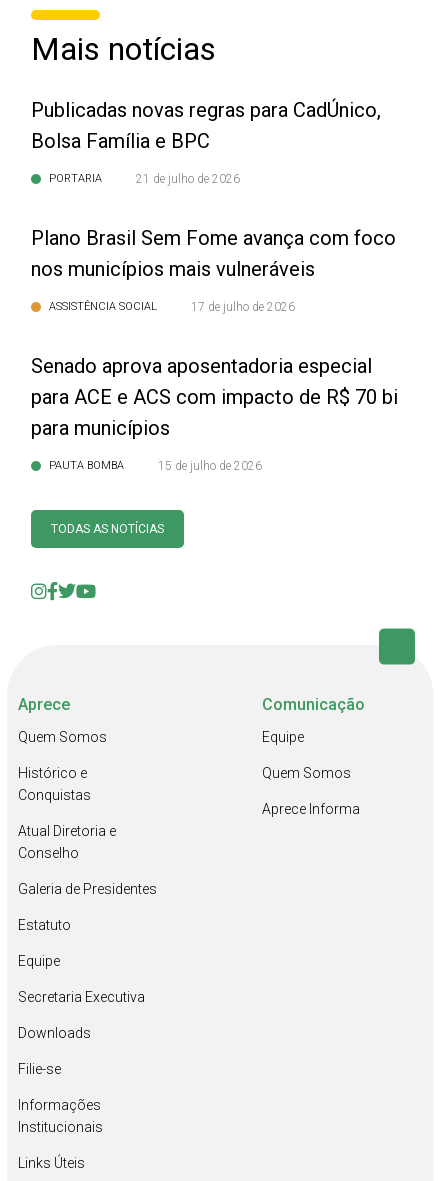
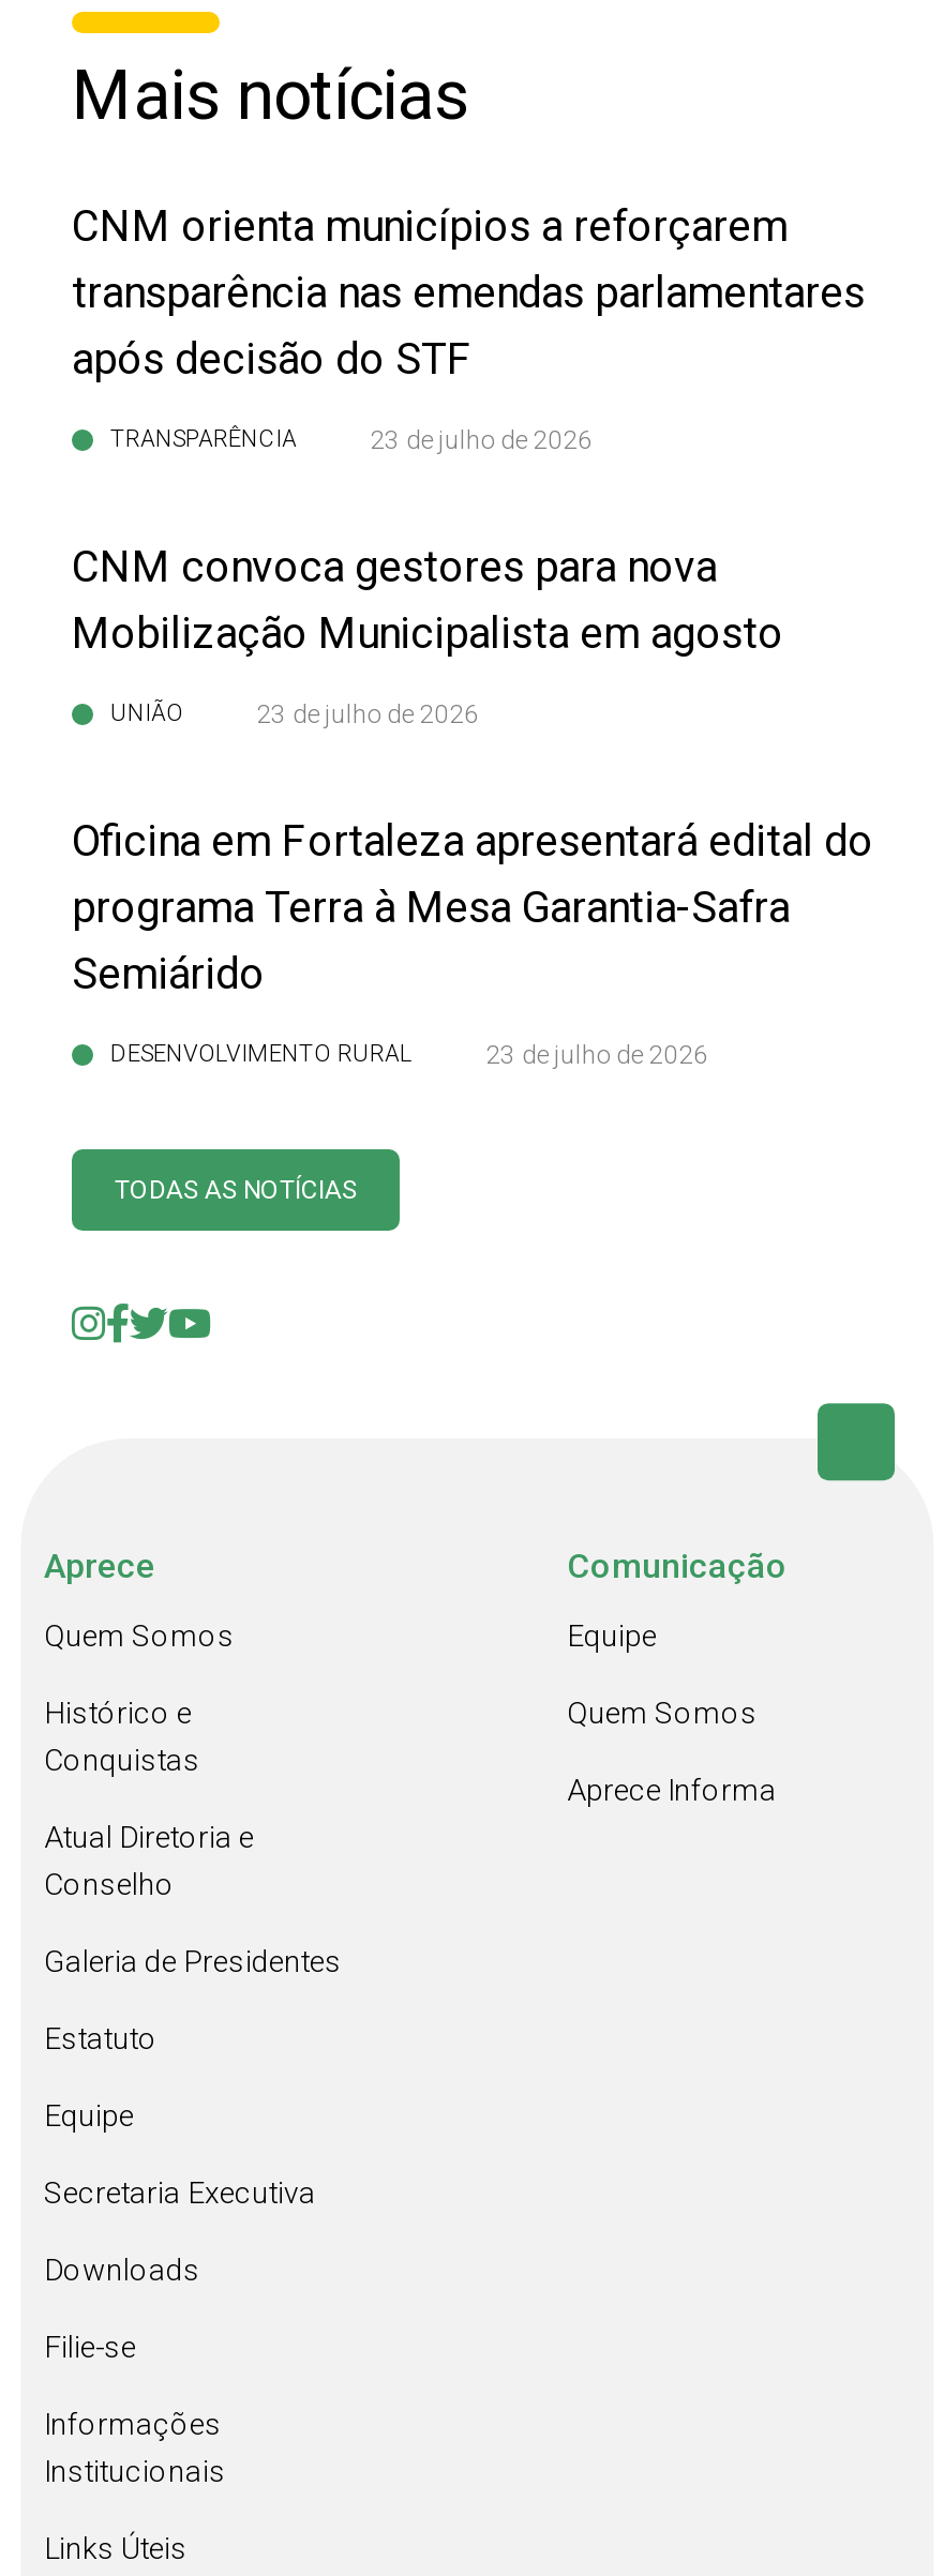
[31,97,381,152] Publicadas novas regras para CadÚnico, | Bolsa Família e BPC -> [72,199,865,383] CNM orienta municípios a reforçarem | transparência nas emendas parlamentares | após decisão do STF
[49,171,240,185] PORTARIA | 21 de julho de 2026 -> [110,424,593,454] TRANSPARÊNCIA | 23 de julho de 2026
[31,225,396,280] Plano Brasil Sem Fome avança com foco | nos municípios mais vulneráveis -> [72,540,783,658] CNM convoca gestores para nova | Mobilização Municipalista em agosto
[49,299,295,313] ASSISTÊNCIA SOCIAL | 17 de julho de 2026 -> [110,698,479,728] UNIÃO | 23 de julho de 2026
[31,353,398,439] Senado aprova aposentadoria especial | para ACE e ACS com impacto de R$ 70 bi | para municípios -> [72,814,873,998] Oficina em Fortaleza apresentará edital do | programa Terra à Mesa Garantia-Safra | Semiárido
[49,458,262,472] PAUTA BOMBA | 15 de julho de 2026 -> [110,1039,708,1069] DESENVOLVIMENTO RURAL | 23 de julho de 2026

